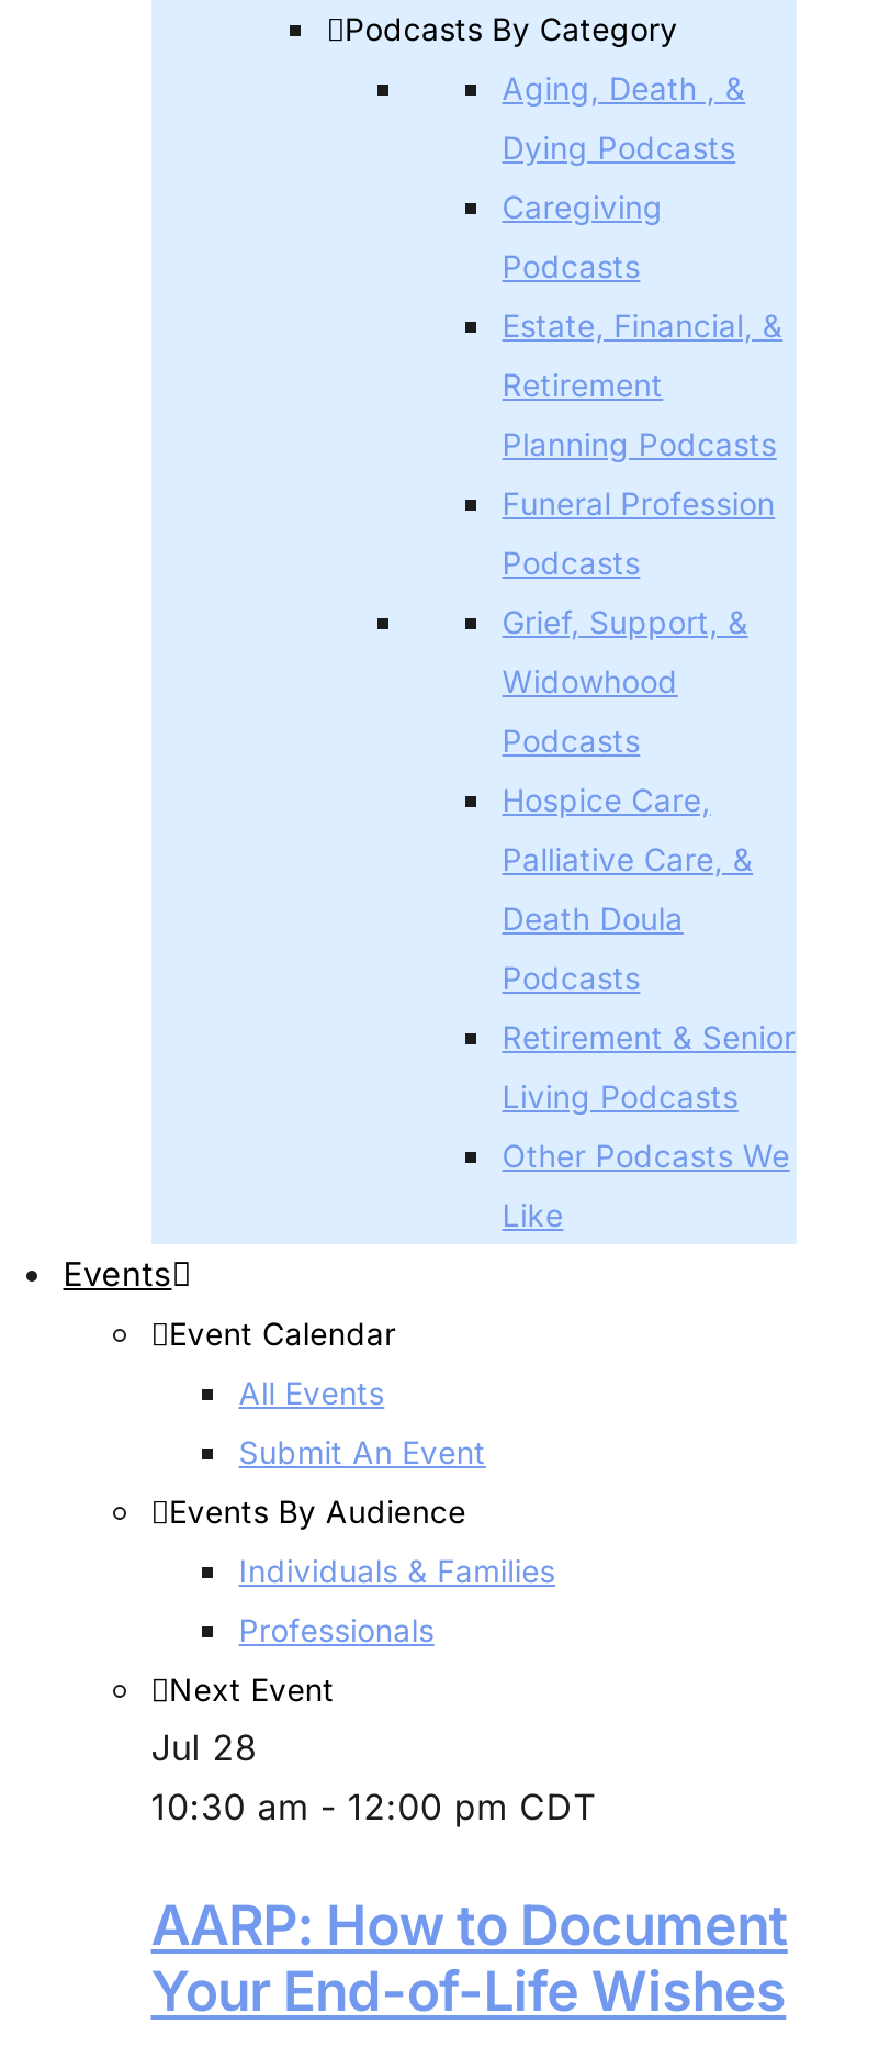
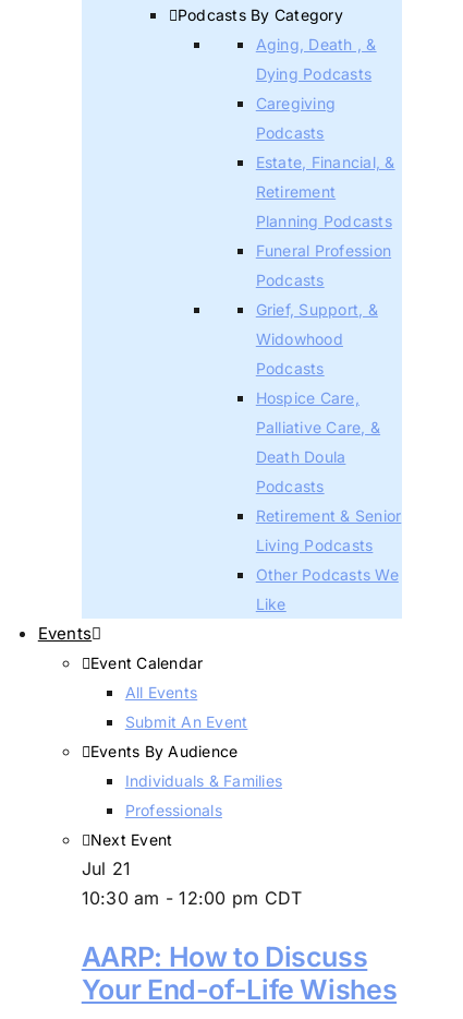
[151,1725,257,1769] Jul 28 -> [81,858,131,879] Jul 21
[151,1892,788,1958] AARP: How to Document -> [81,940,367,973] AARP: How to Discuss

